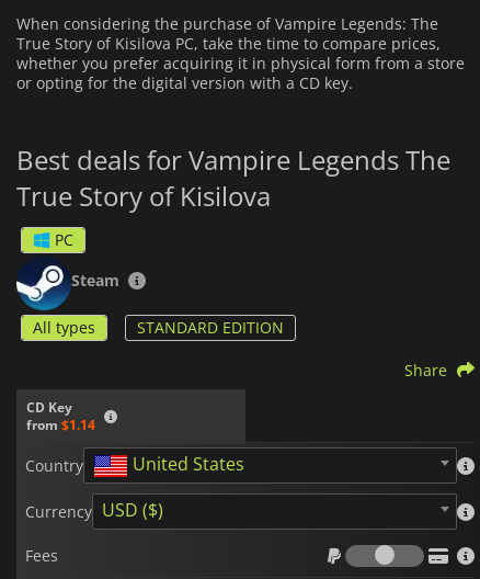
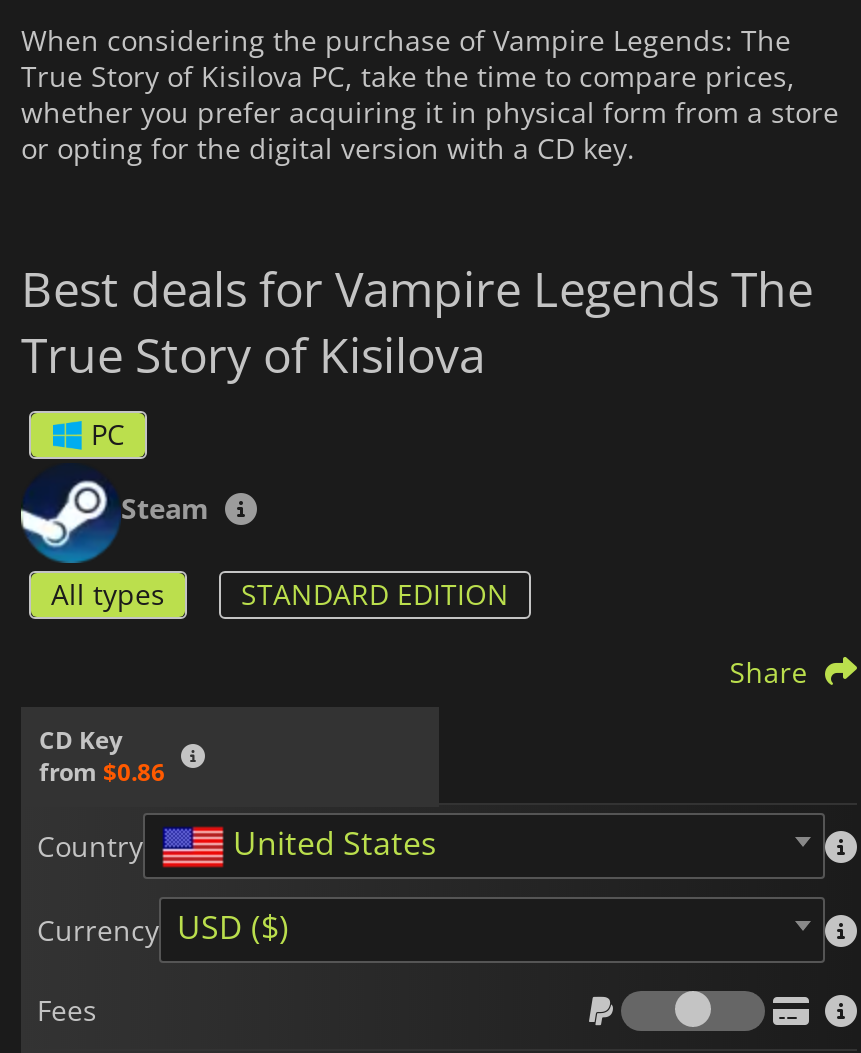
[26,415,95,434] from $1.14 -> [39,754,165,788] from $0.86

